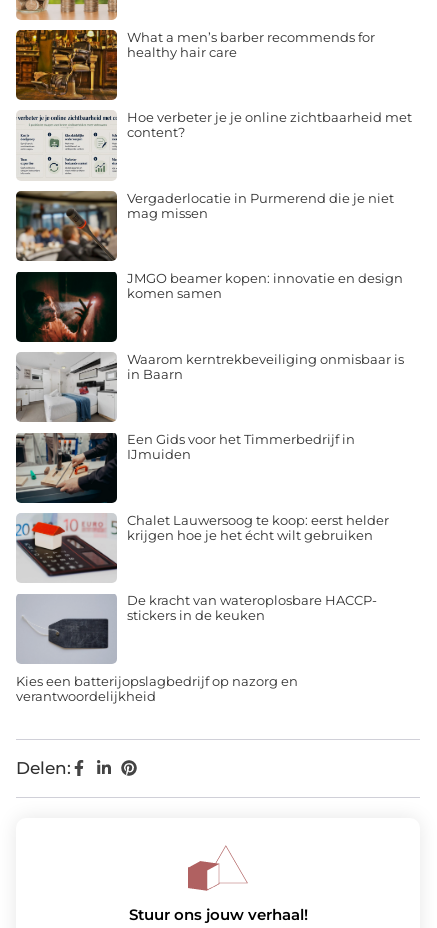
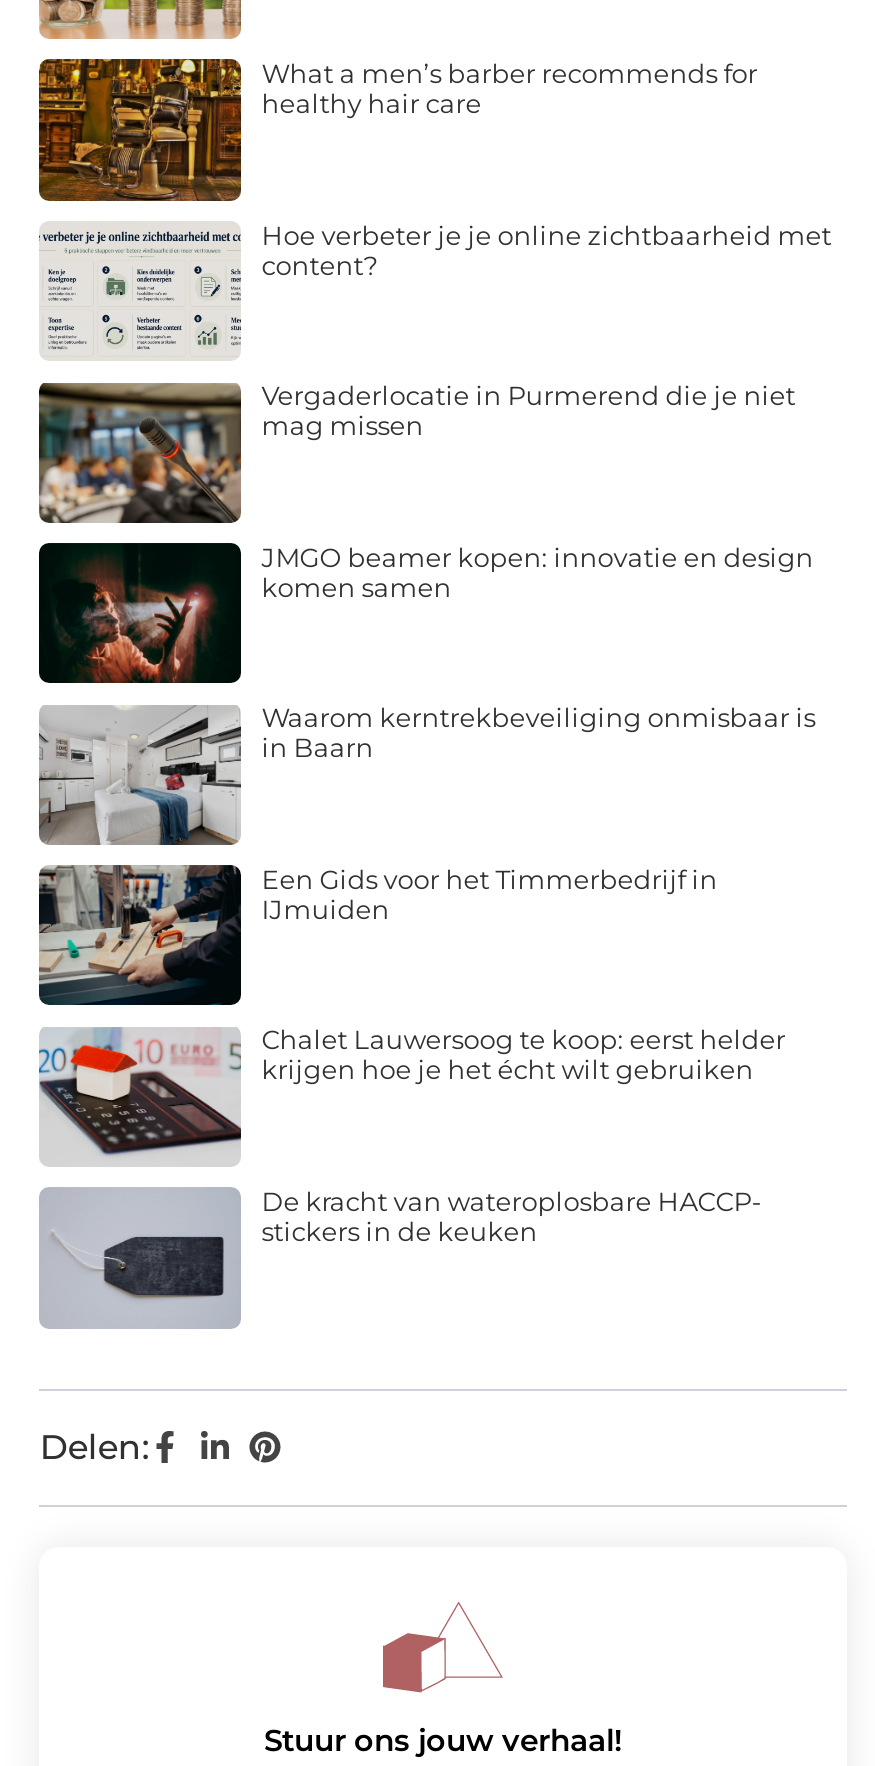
[16,673,298,704] Kies een batterijopslagbedrijf op nazorg en | verantwoordelijkheid -> none

